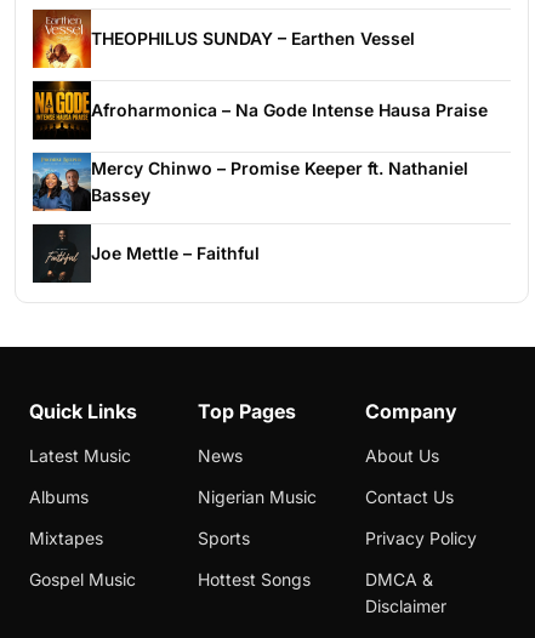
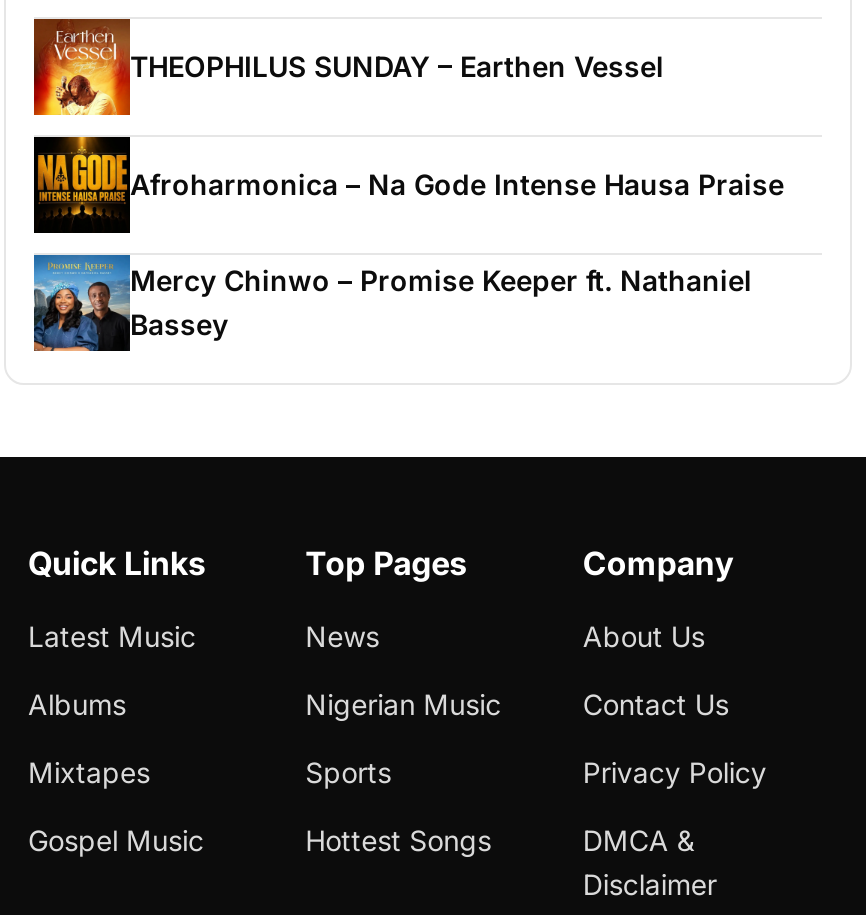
[32,223,260,284] [image] | Joe Mettle – Faithful -> none

